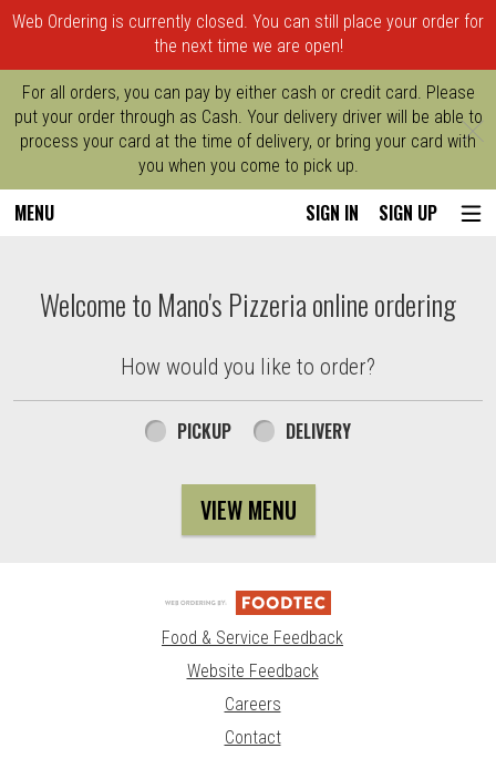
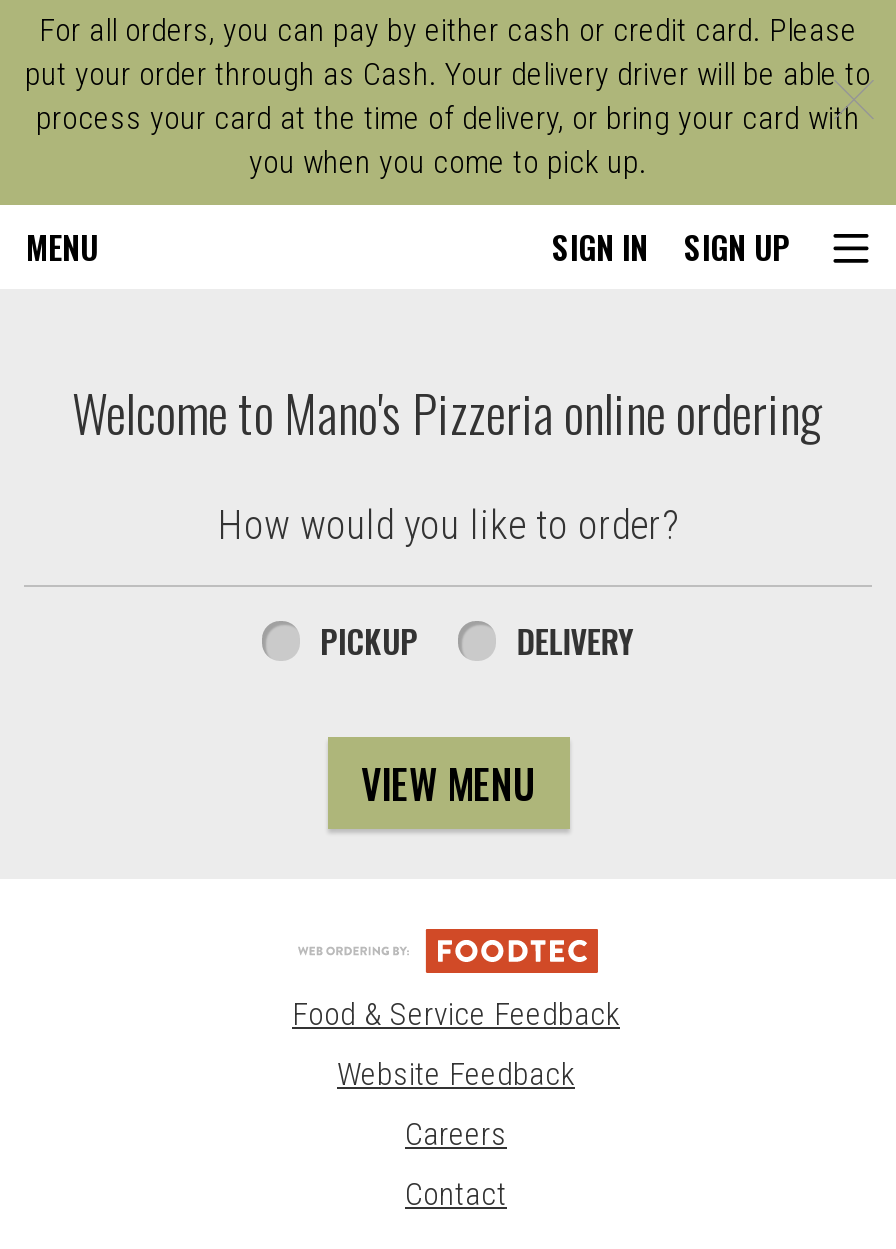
[12,11,484,57] Web Ordering is currently closed. You can still place your order for | the next time we are open! -> none

